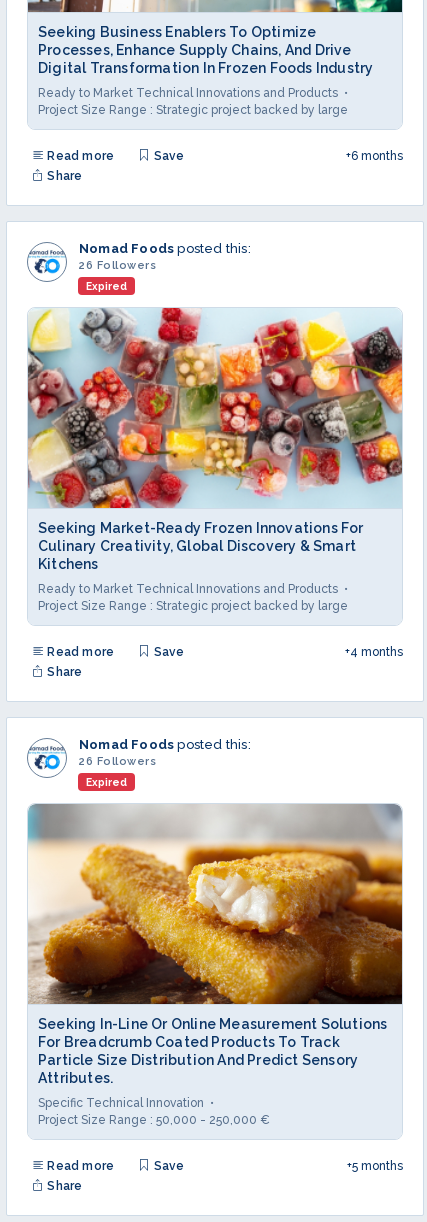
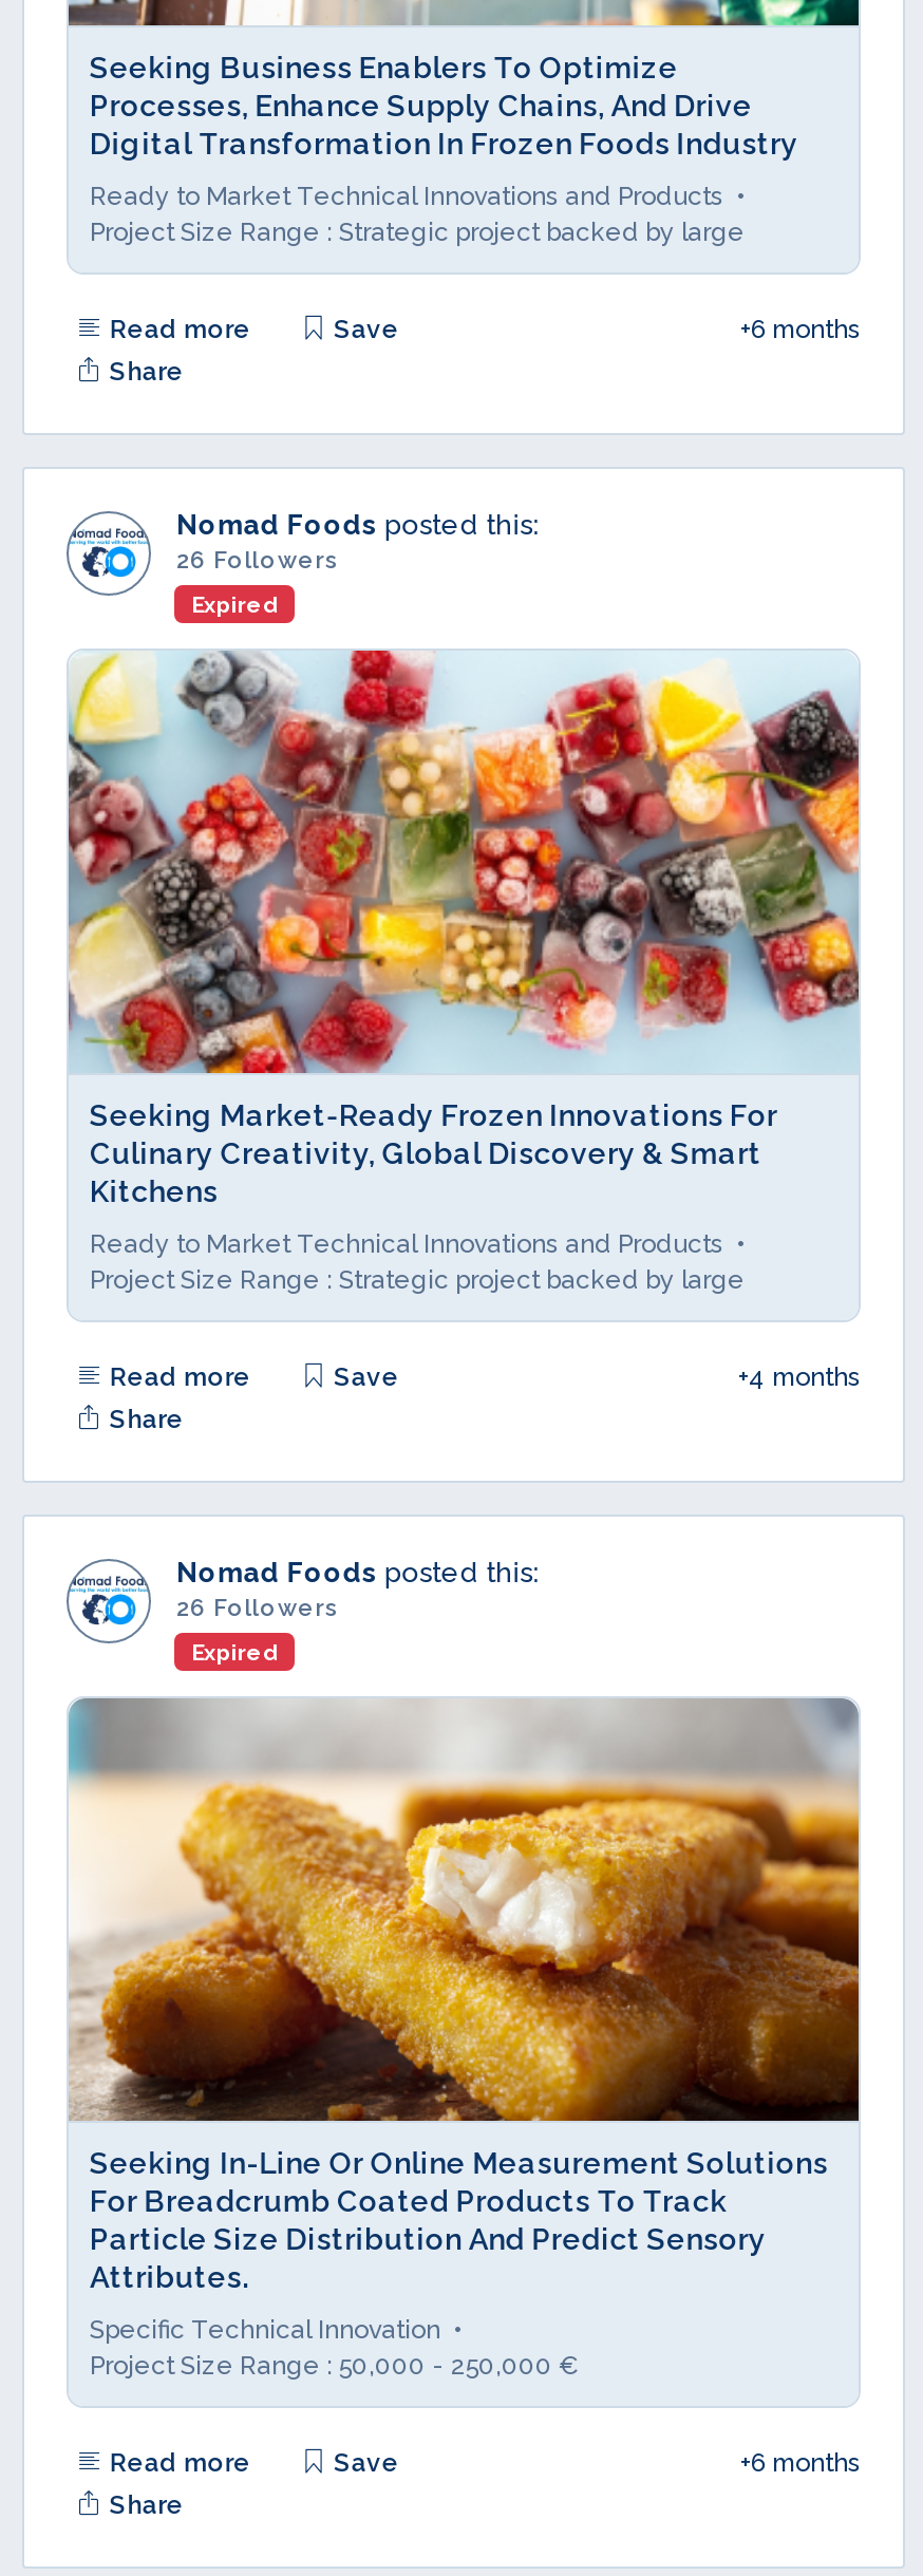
[347,1159,403,1173] +5 months -> [740,2448,861,2478] +6 months

